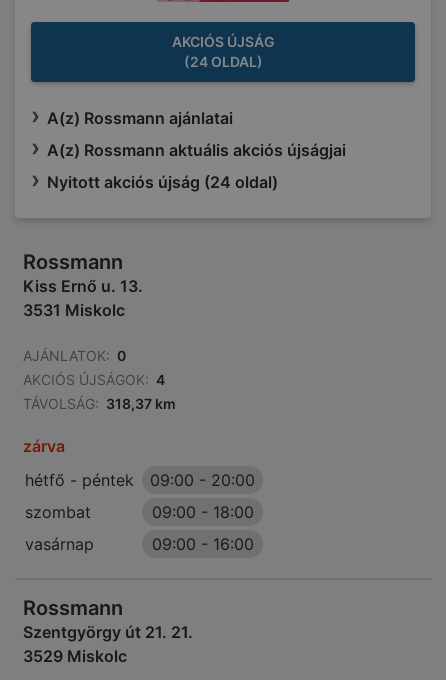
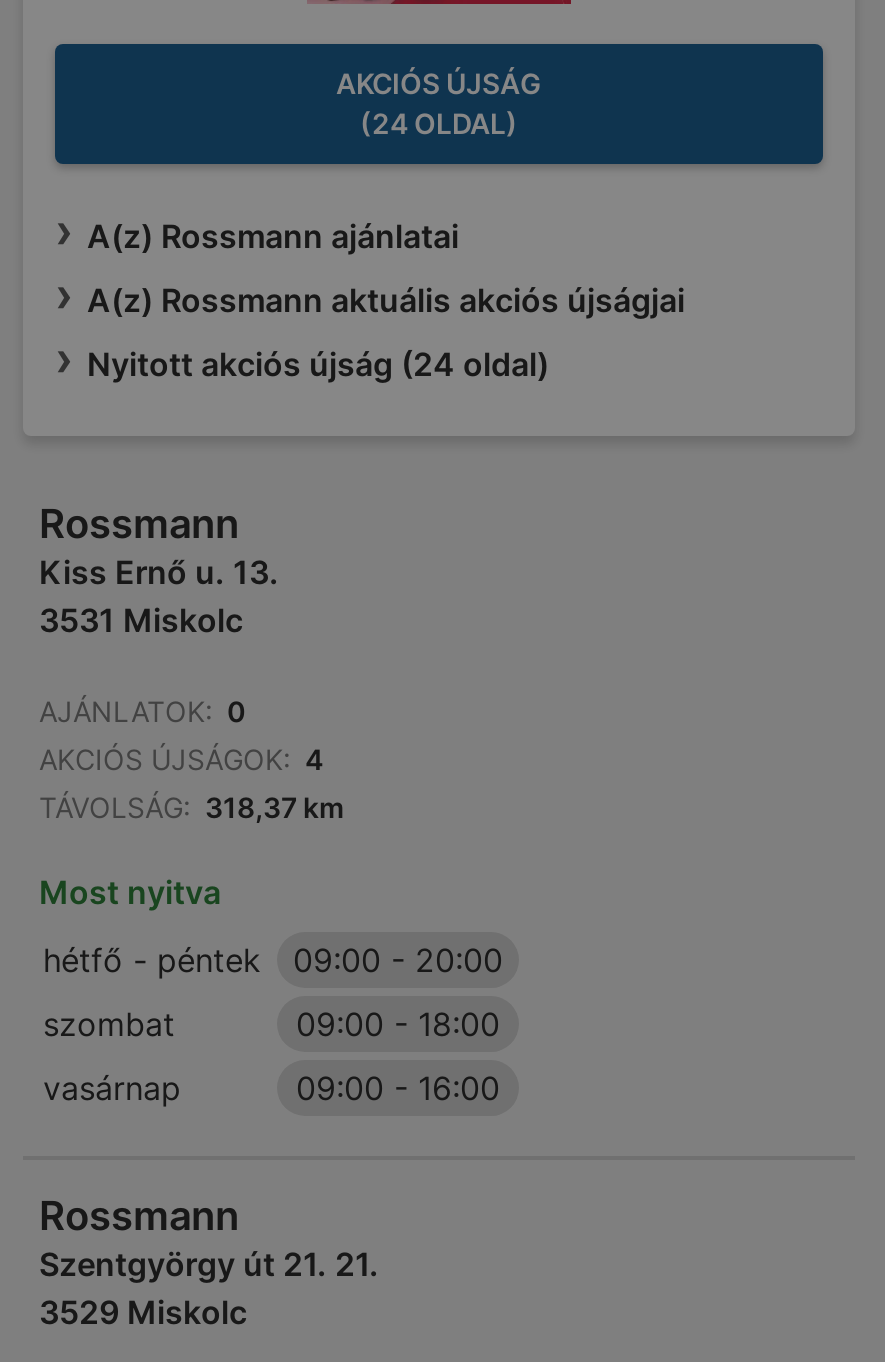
[23,436,65,456] zárva -> [39,872,221,912] Most nyitva

